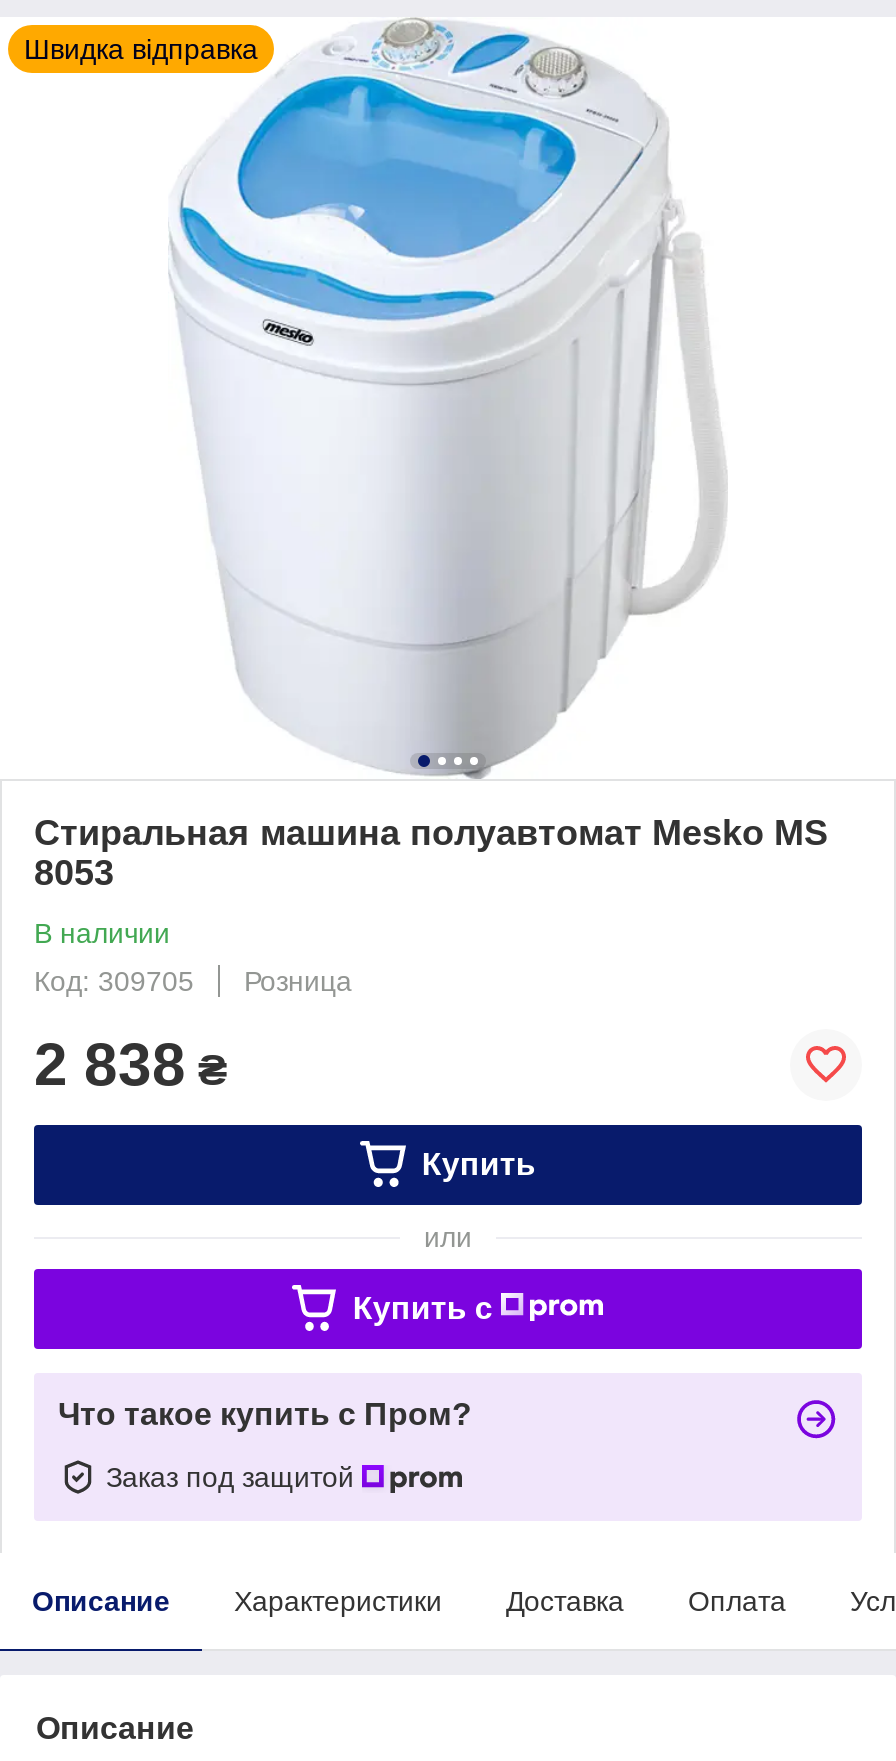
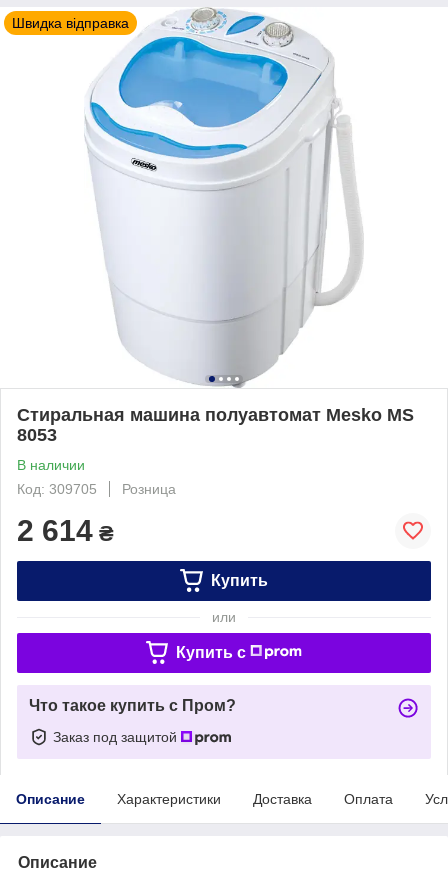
[34,1031,228,1097] 2 838 ₴ -> [17,514,114,547] 2 614 ₴

